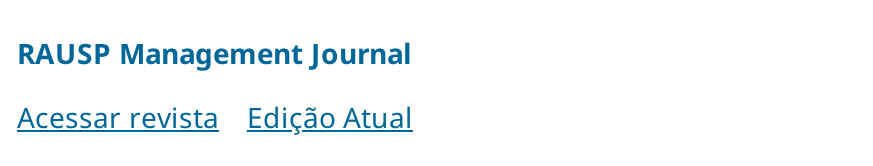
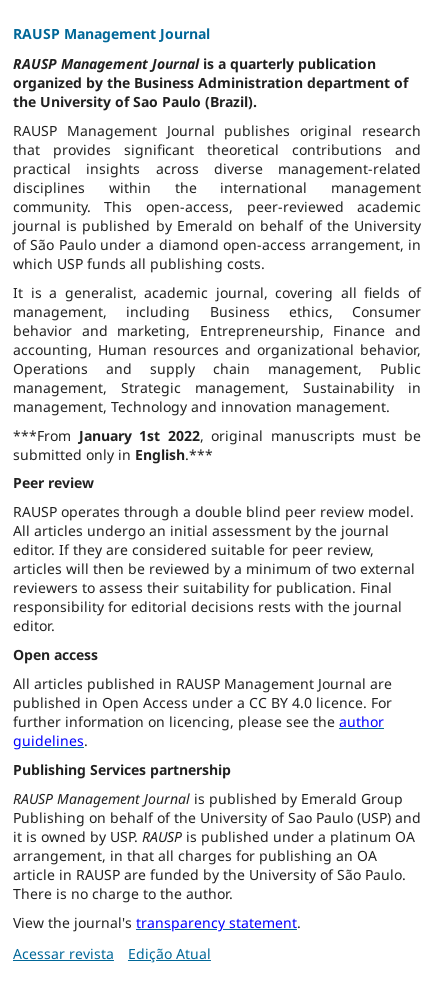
none -> [13,53,421,932] RAUSP Management Journal is a quarterly publication | organized by the Business Administration department of | the University of Sao Paulo (Brazil). | RAUSP Management Journal publishes original research | that provides significant theoretical contributions and | practical insights across diverse management-related | disciplines within the international management | community. This open-access, peer-reviewed academic | journal is published by Emerald on behalf of the University | of São Paulo under a diamond open-access arrangement, in | which USP funds all publishing costs. | It is a generalist, academic journal, covering all fields of | management, including Business ethics, Consumer | behavior and marketing, Entrepreneurship, Finance and | accounting, Human resources and organizational behavior, | Operations and supply chain management, Public | management, Strategic management, Sustainability in | management, Technology and innovation management. | ***From January 1st 2022, original manuscripts must be | submitted only in English.*** | Peer review | RAUSP operates through a double blind peer review model. | All articles undergo an initial assessment by the journal | editor. If they are considered suitable for peer review, | articles will then be reviewed by a minimum of two external | reviewers to assess their suitability for publication. Final | responsibility for editorial decisions rests with the journal | editor. | Open access | All articles published in RAUSP Management Journal are | published in Open Access under a CC BY 4.0 licence. For | further information on licencing, please see the author | guidelines. | Publishing Services partnership | RAUSP Management Journal is published by Emerald Group | Publishing on behalf of the University of Sao Paulo (USP) and | it is owned by USP. RAUSP is published under a platinum OA | arrangement, in that all charges for publishing an OA | article in RAUSP are funded by the University of São Paulo. | There is no charge to the author. | View the journal's transparency statement.

